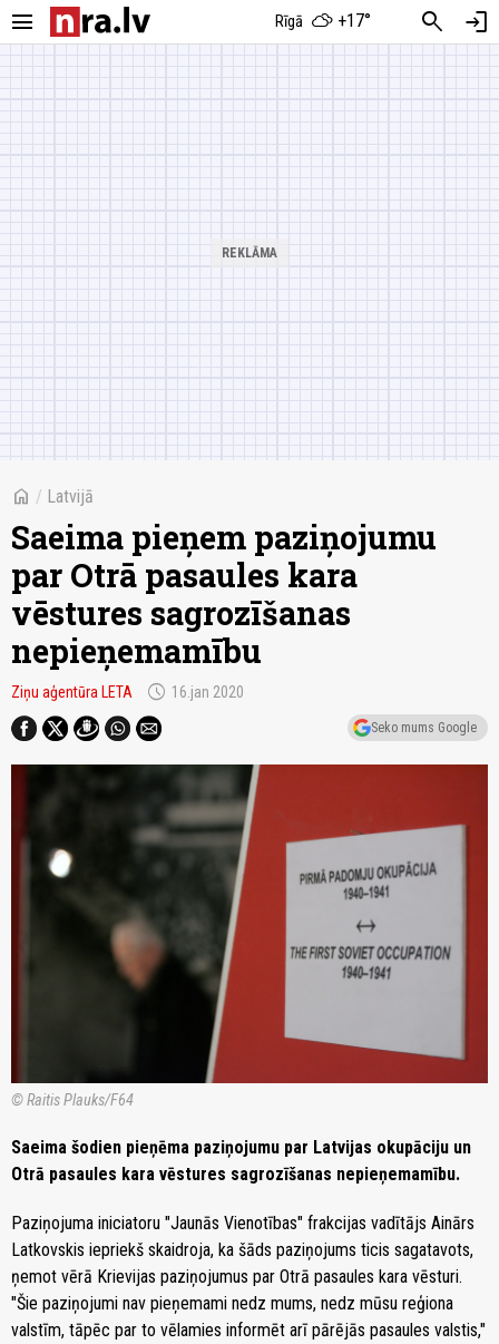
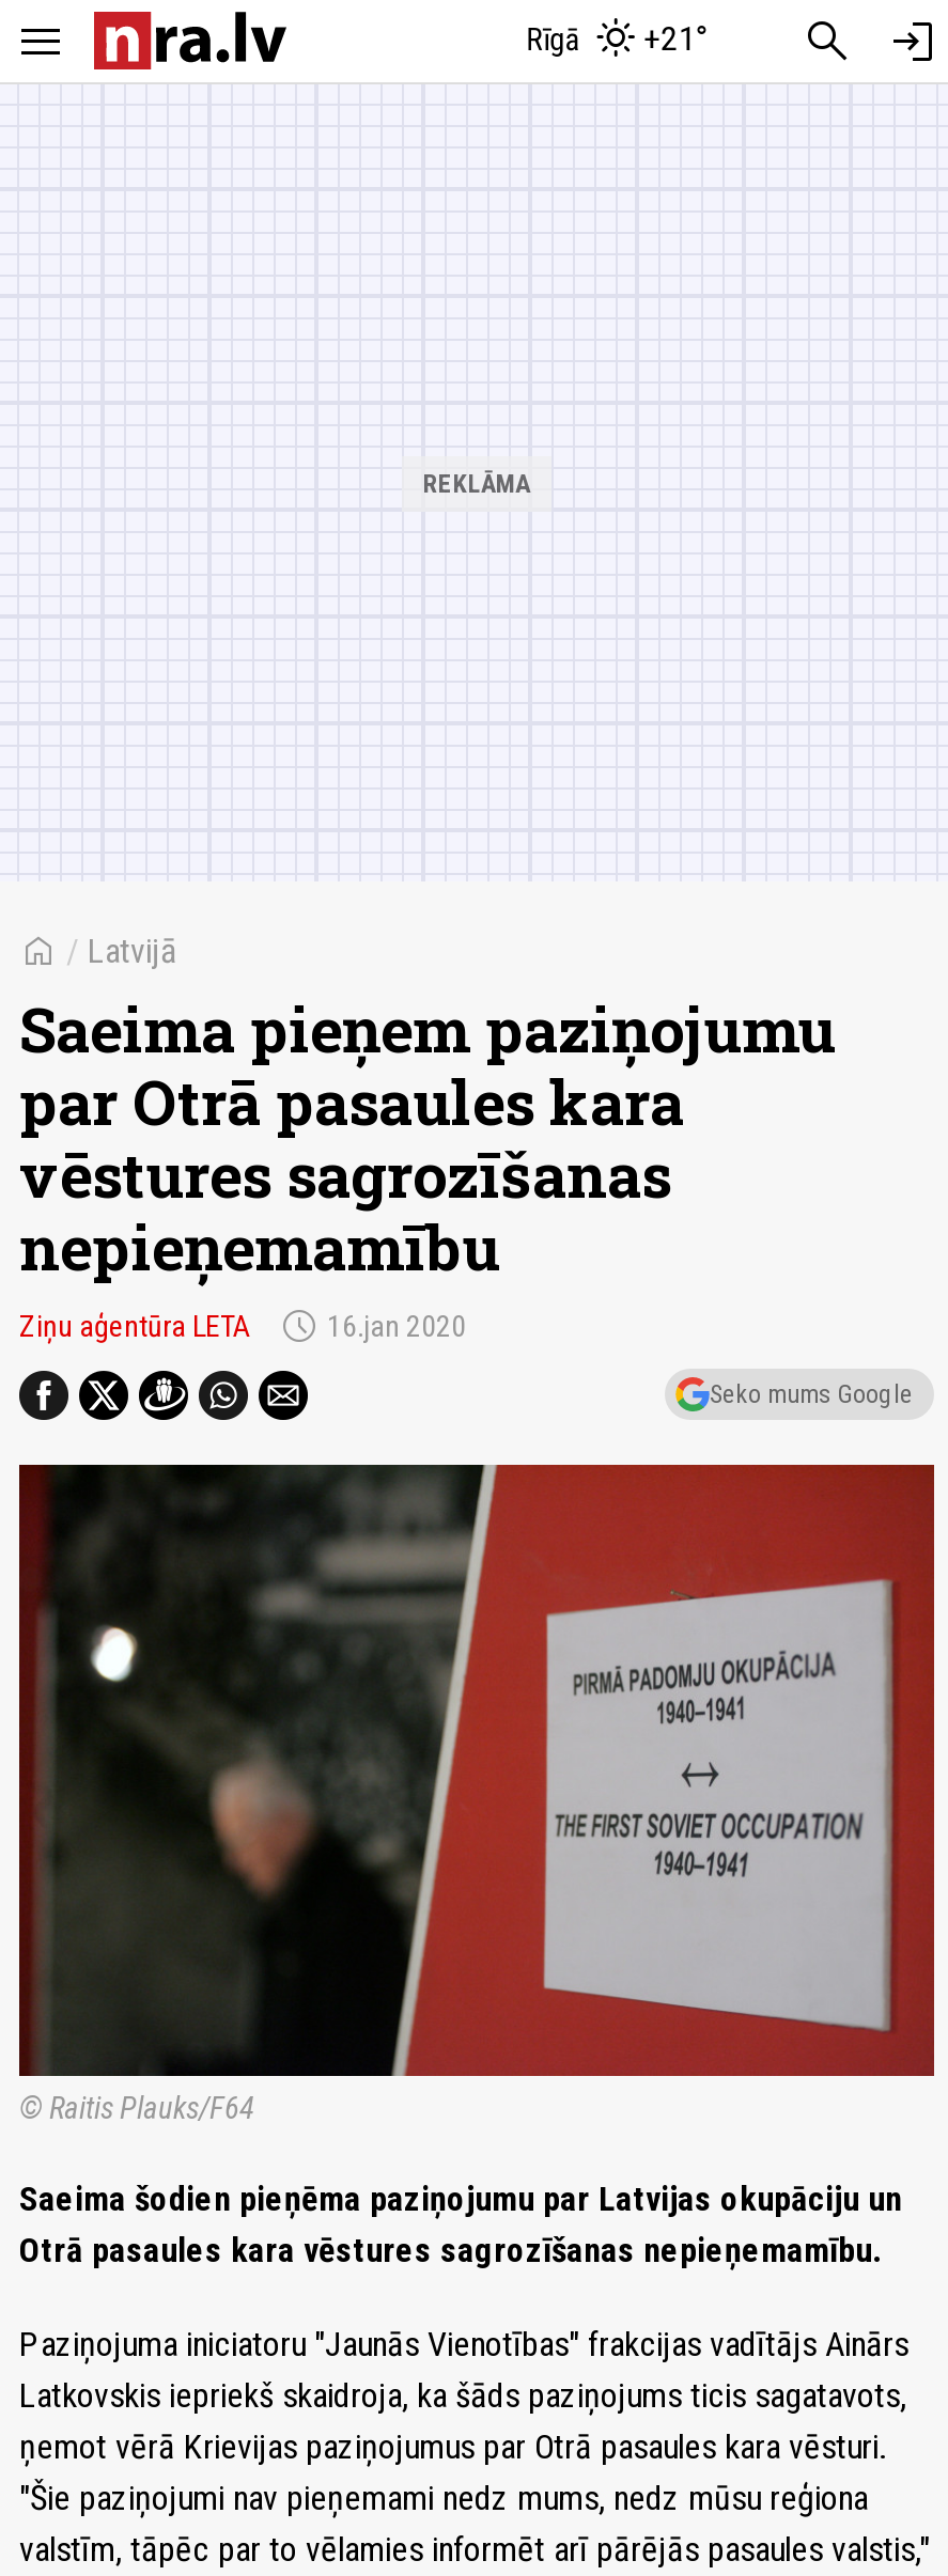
[275,10,371,31] Rīgā +17° -> [526,18,708,59] Rīgā +21°

